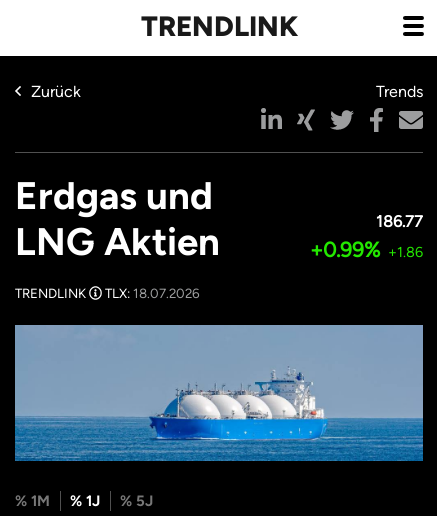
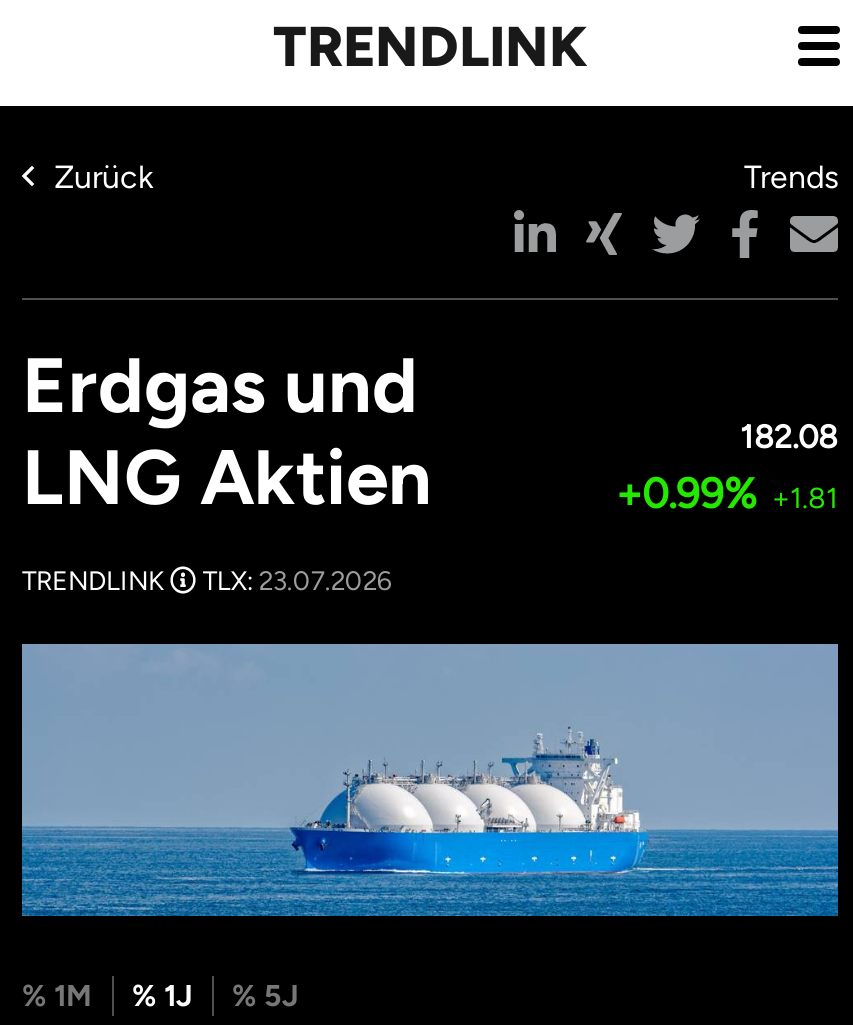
[376,212,423,231] 186.77 -> [740,418,838,456] 182.08
[310,237,423,262] +0.99% +1.86 -> [616,468,838,518] +0.99% +1.81
[15,285,200,301] TRENDLINK TLX: 18.07.2026 -> [22,564,393,596] TRENDLINK TLX: 23.07.2026

